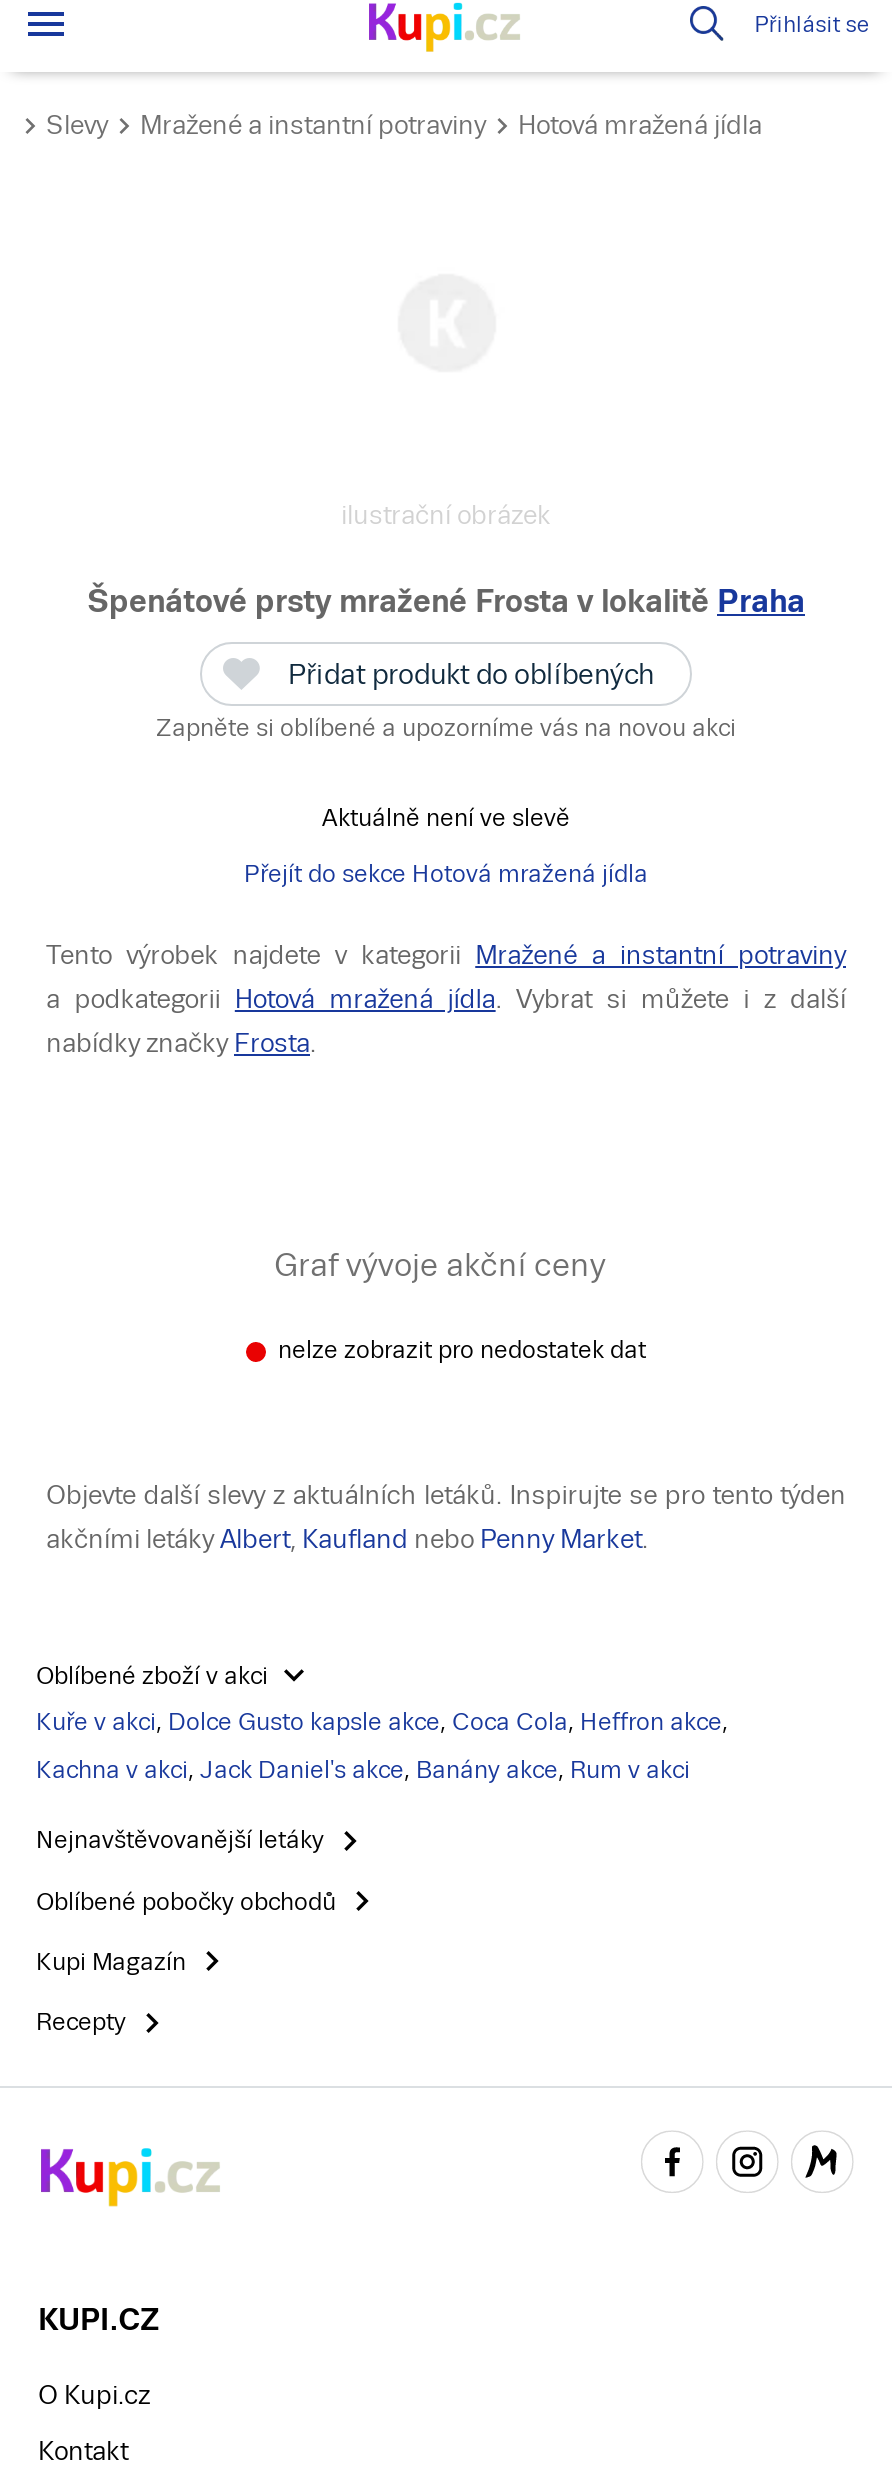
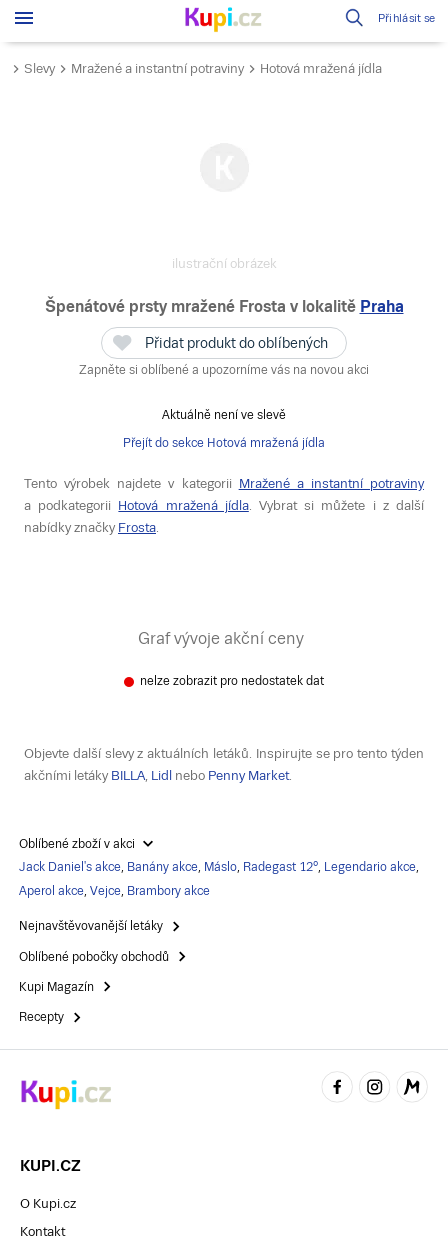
[46,1524,648,1554] akčními letákyAlbert, Kaufland nebo Penny Market. -> [24,768,292,783] akčními letákyBILLA, Lidl nebo Penny Market.
[36,1709,728,1737] Kuře v akci, Dolce Gusto kapsle akce, Coca Cola, Heffron akce, -> [19,860,419,874] Jack Daniel's akce, Banány akce, Máslo, Radegast 12°, Legendario akce,
[36,1757,690,1785] Kachna v akci, Jack Daniel's akce, Banány akce, Rum v akci -> [19,884,210,898] Aperol akce, Vejce, Brambory akce

